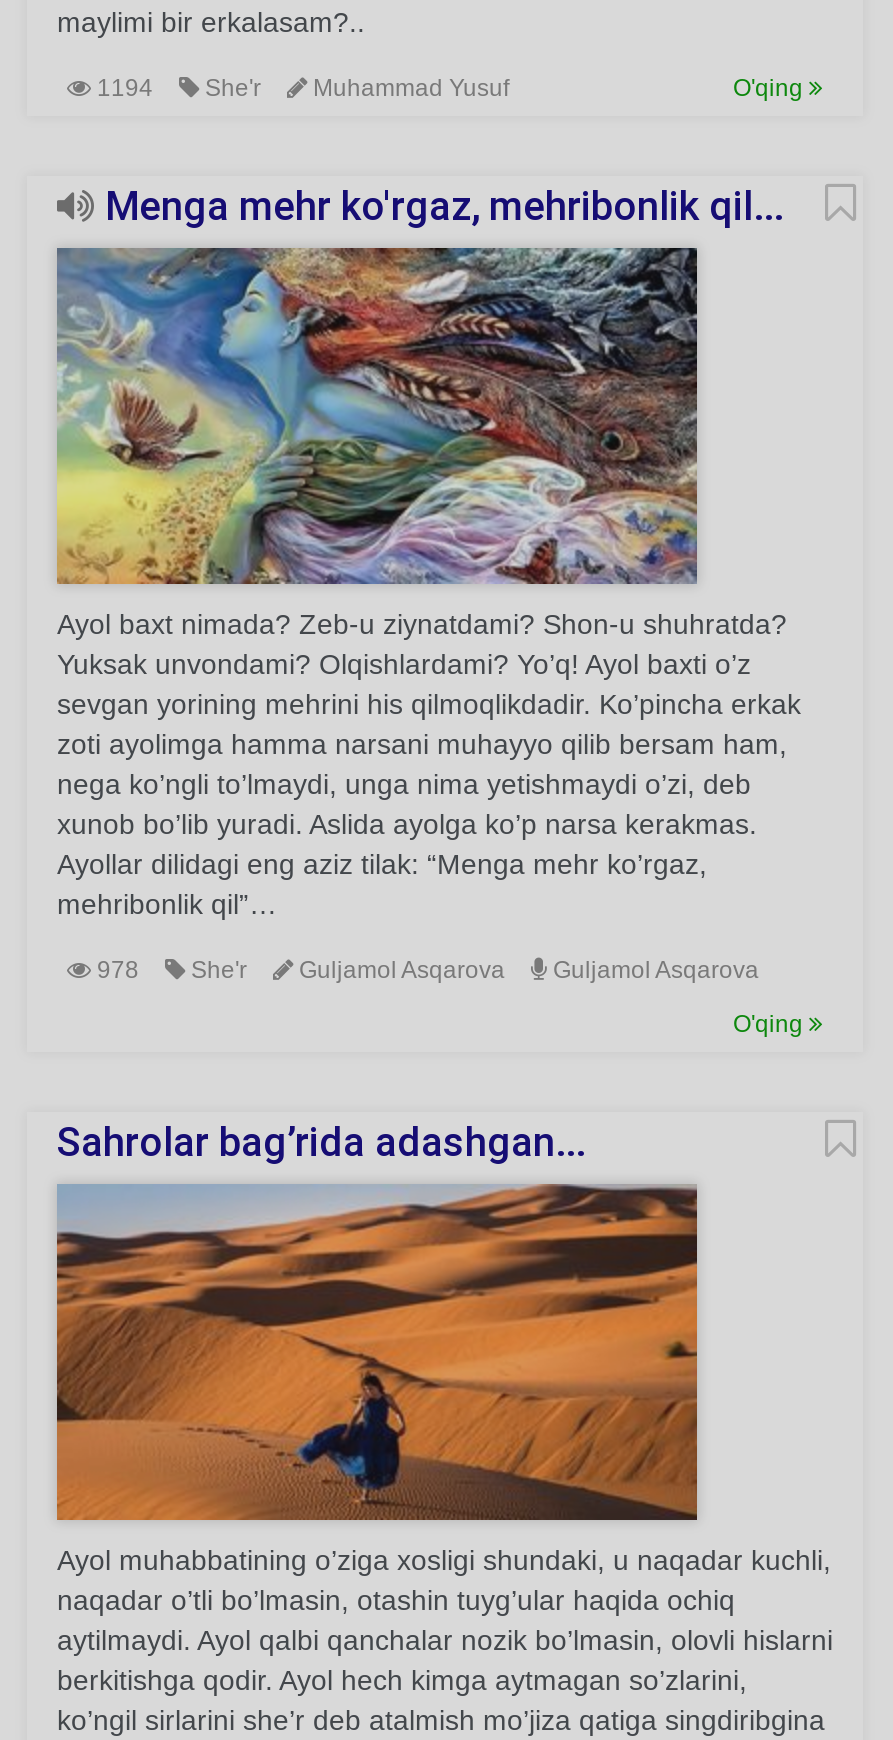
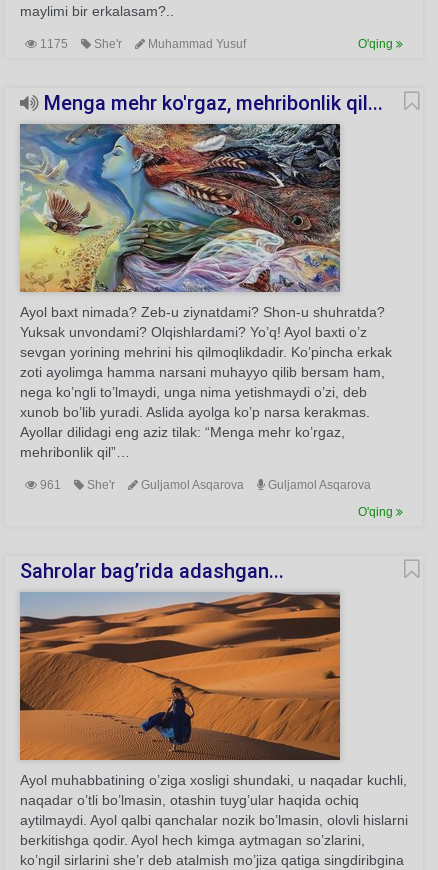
[91,74,509,102] 1194 She'r Muhammad Yusuf -> [37,37,246,51] 1175 She'r Muhammad Yusuf
[91,956,759,984] 978 She'r Guljamol Asqarova Guljamol Asqarova -> [37,478,371,492] 961 She'r Guljamol Asqarova Guljamol Asqarova

